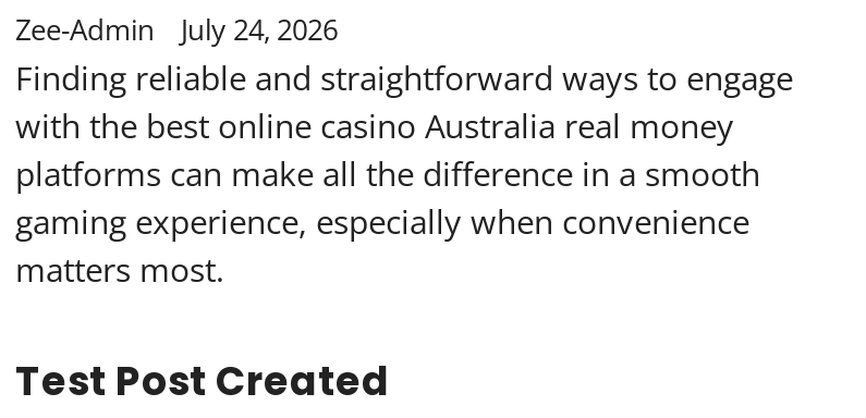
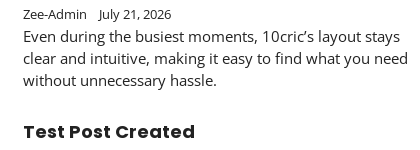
[15,10,793,290] July 24, 2026 | Finding reliable and straightforward ways to engage | with the best online casino Australia real money | platforms can make all the difference in a smooth | gaming experience, especially when convenience | matters most. -> [23,5,408,90] July 21, 2026 | Even during the busiest moments, 10cric’s layout stays | clear and intuitive, making it easy to find what you need | without unnecessary hassle.

